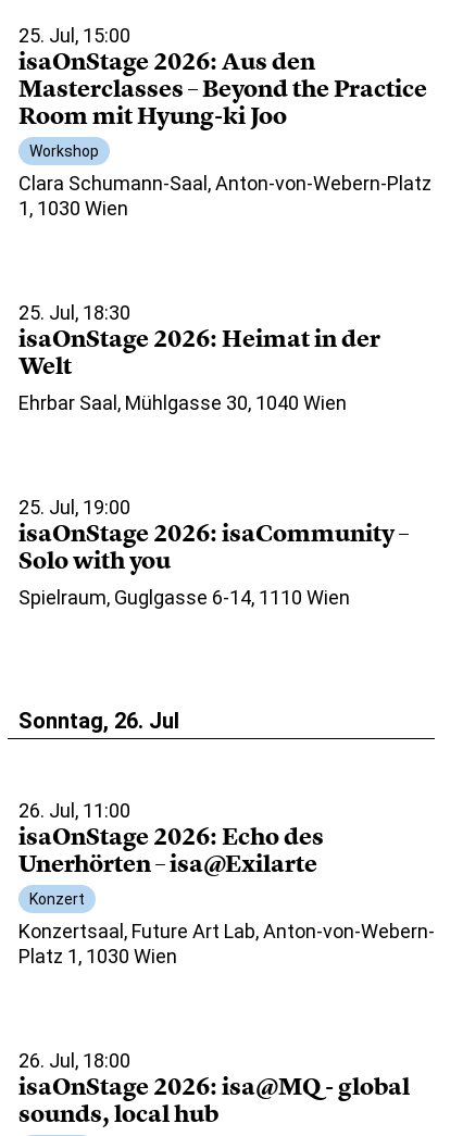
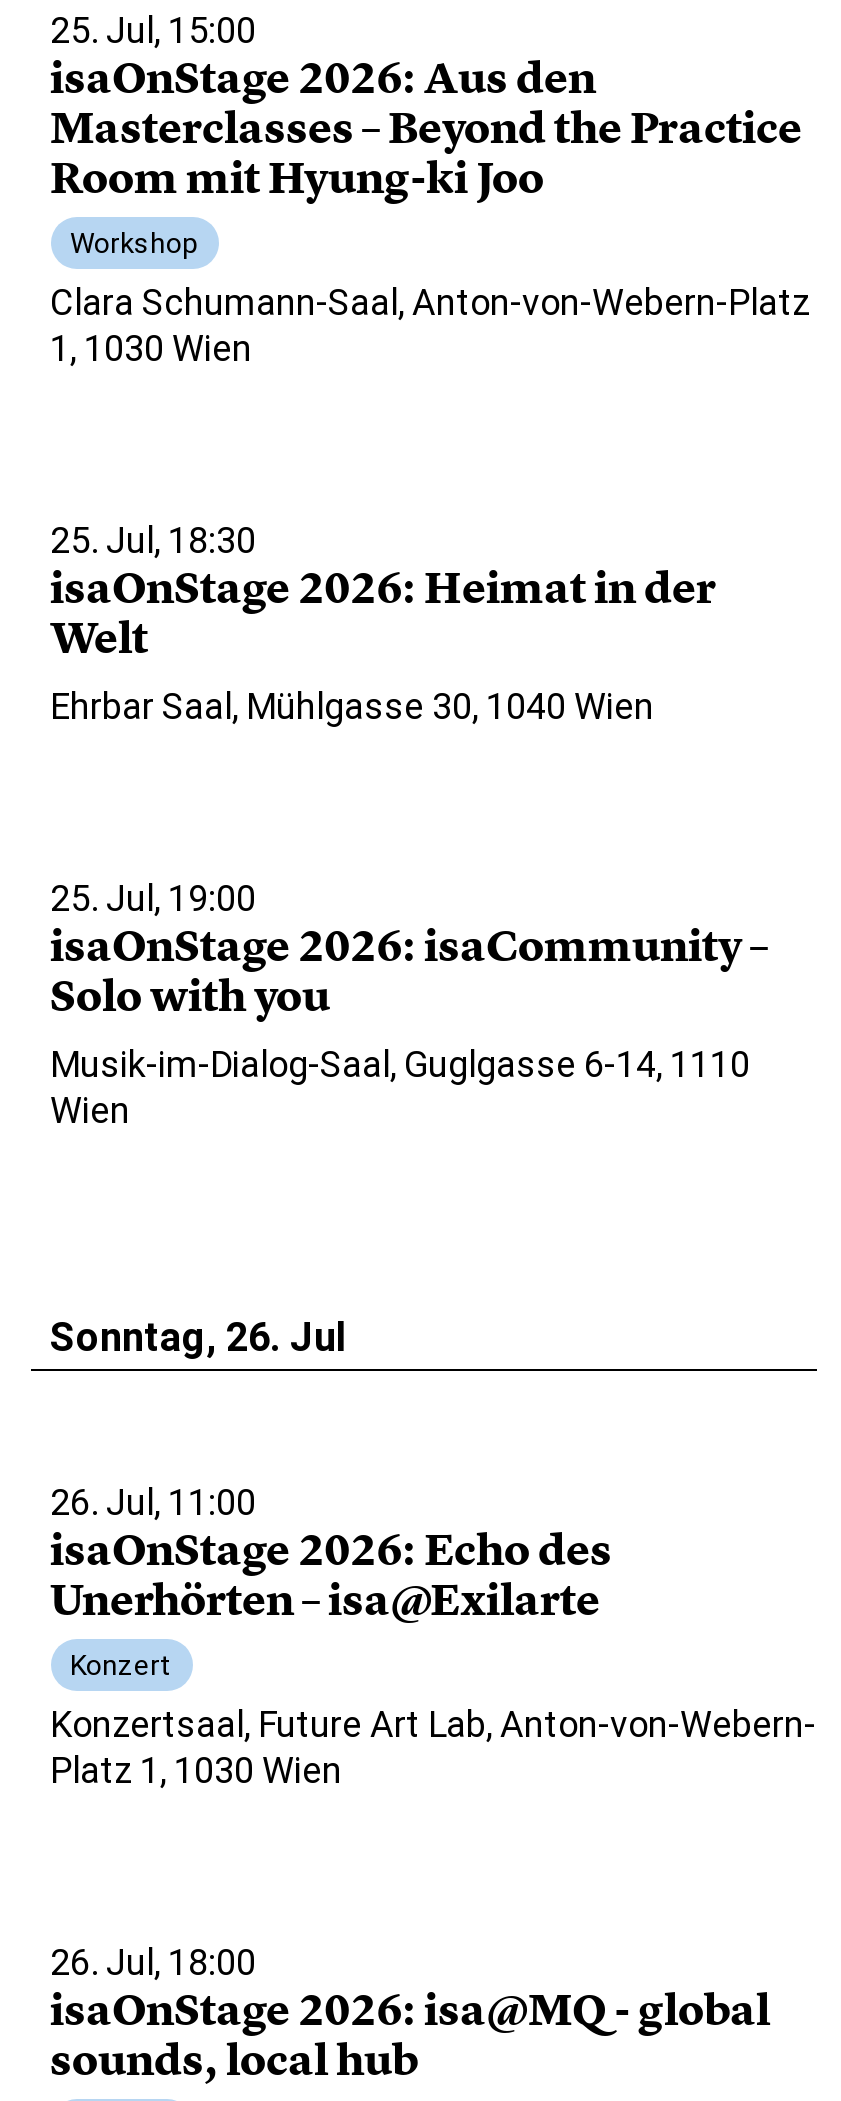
[18,586,349,609] Spielraum, Guglgasse 6-14, 1110 Wien -> [50,1044,750,1132] Musik-im-Dialog-Saal, Guglgasse 6-14, 1110 | Wien

